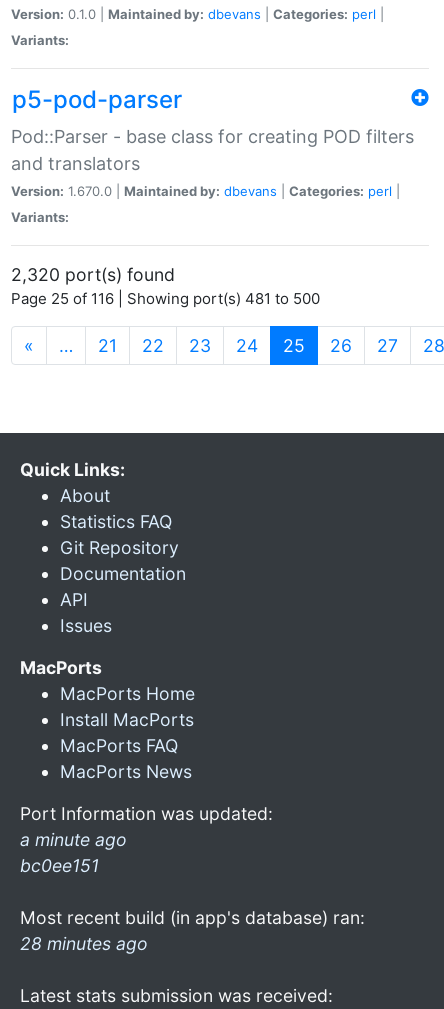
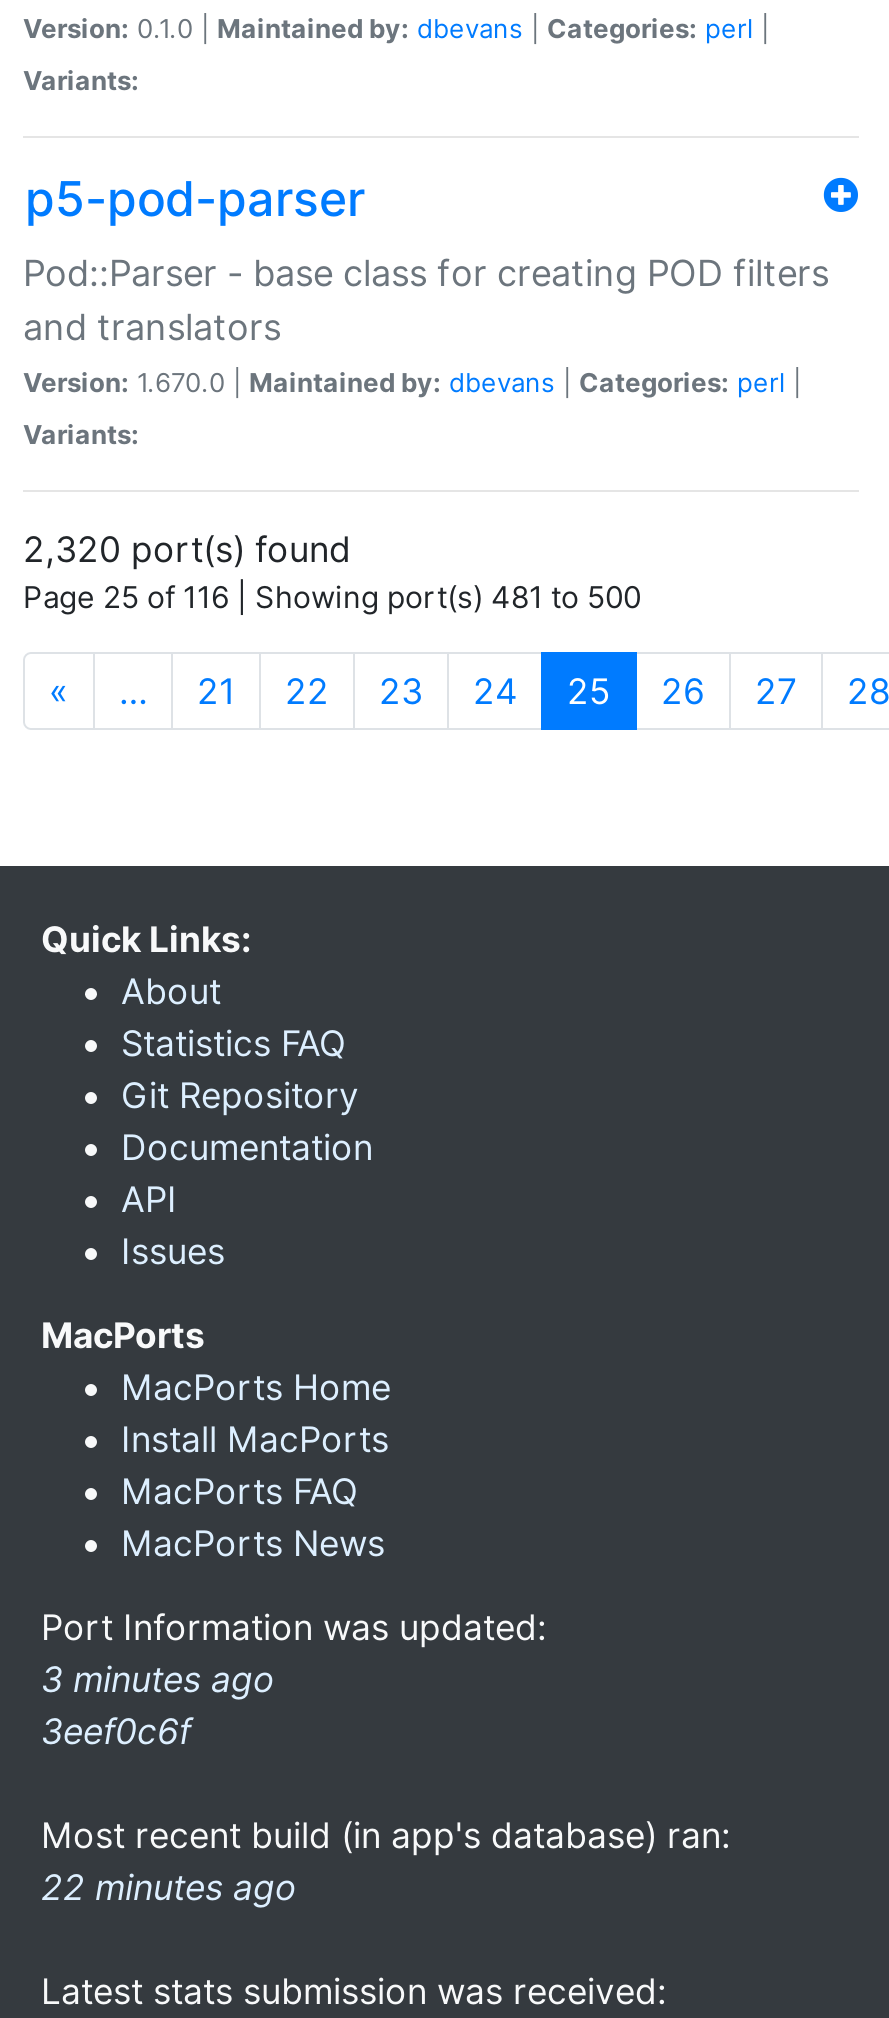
[20,829,127,876] a minute ago | bc0ee151 -> [41,1658,275,1752] 3 minutes ago | 3eef0c6f
[20,933,148,954] 28 minutes ago -> [41,1866,297,1908] 22 minutes ago

